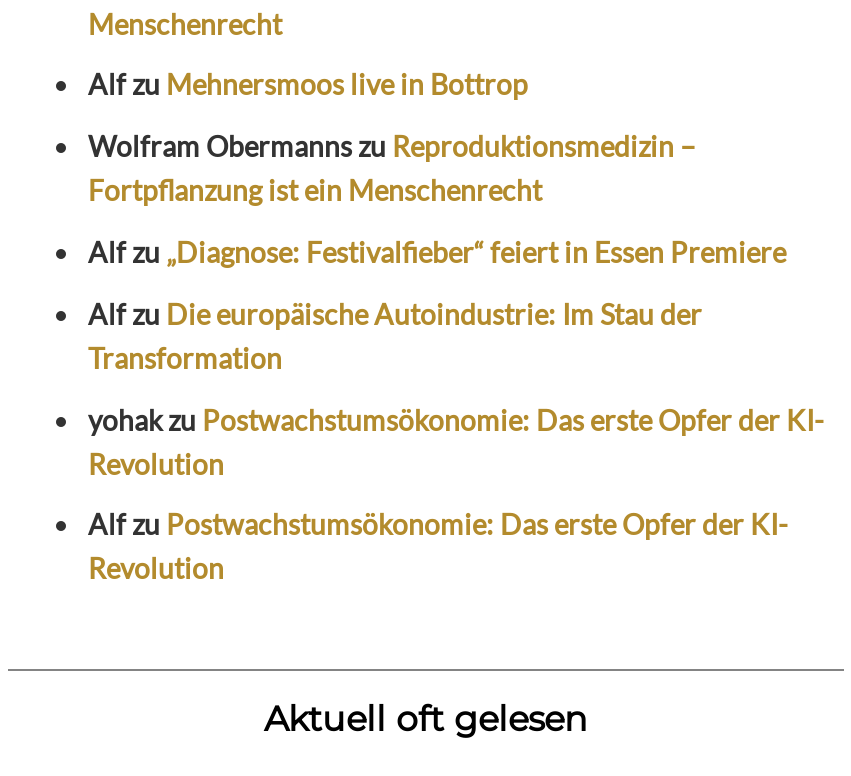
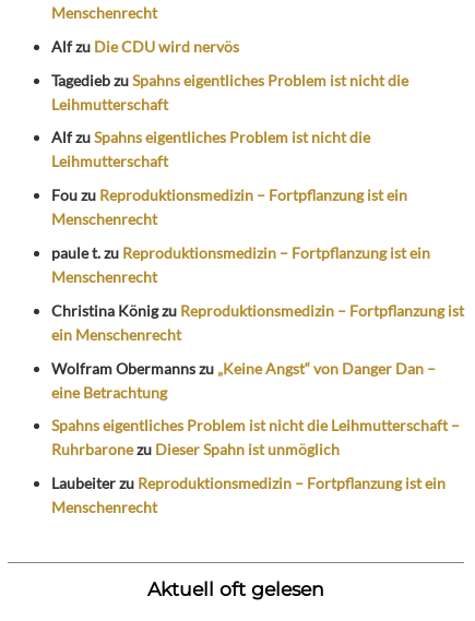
[88,68,824,586] Alf zu Mehnersmoos live in Bottrop | Wolfram Obermanns zu Reproduktionsmedizin – | Fortpflanzung ist ein Menschenrecht | Alf zu „Diagnose: Festivalfieber“ feiert in Essen Premiere | Alf zu Die europäische Autoindustrie: Im Stau der | Transformation | yohak zu Postwachstumsökonomie: Das erste Opfer der KI- | Revolution | Alf zu Postwachstumsökonomie: Das erste Opfer der KI- | Revolution -> [51,37,464,516] Alf zu Die CDU wird nervös | Tagedieb zu Spahns eigentliches Problem ist nicht die | Leihmutterschaft | Alf zu Spahns eigentliches Problem ist nicht die | Leihmutterschaft | Fou zu Reproduktionsmedizin – Fortpflanzung ist ein | Menschenrecht | paule t. zu Reproduktionsmedizin – Fortpflanzung ist ein | Menschenrecht | Christina König zu Reproduktionsmedizin – Fortpflanzung ist | ein Menschenrecht | Wolfram Obermanns zu „Keine Angst“ von Danger Dan – | eine Betrachtung | Spahns eigentliches Problem ist nicht die Leihmutterschaft – | Ruhrbarone zu Dieser Spahn ist unmöglich | Laubeiter zu Reproduktionsmedizin – Fortpflanzung ist ein | Menschenrecht

